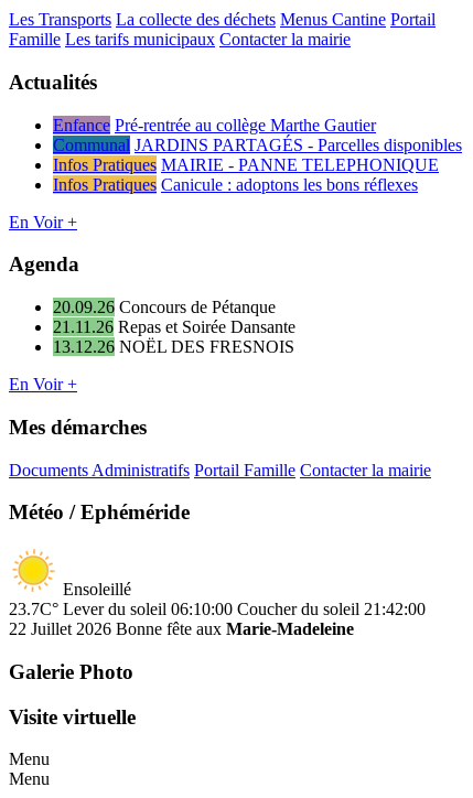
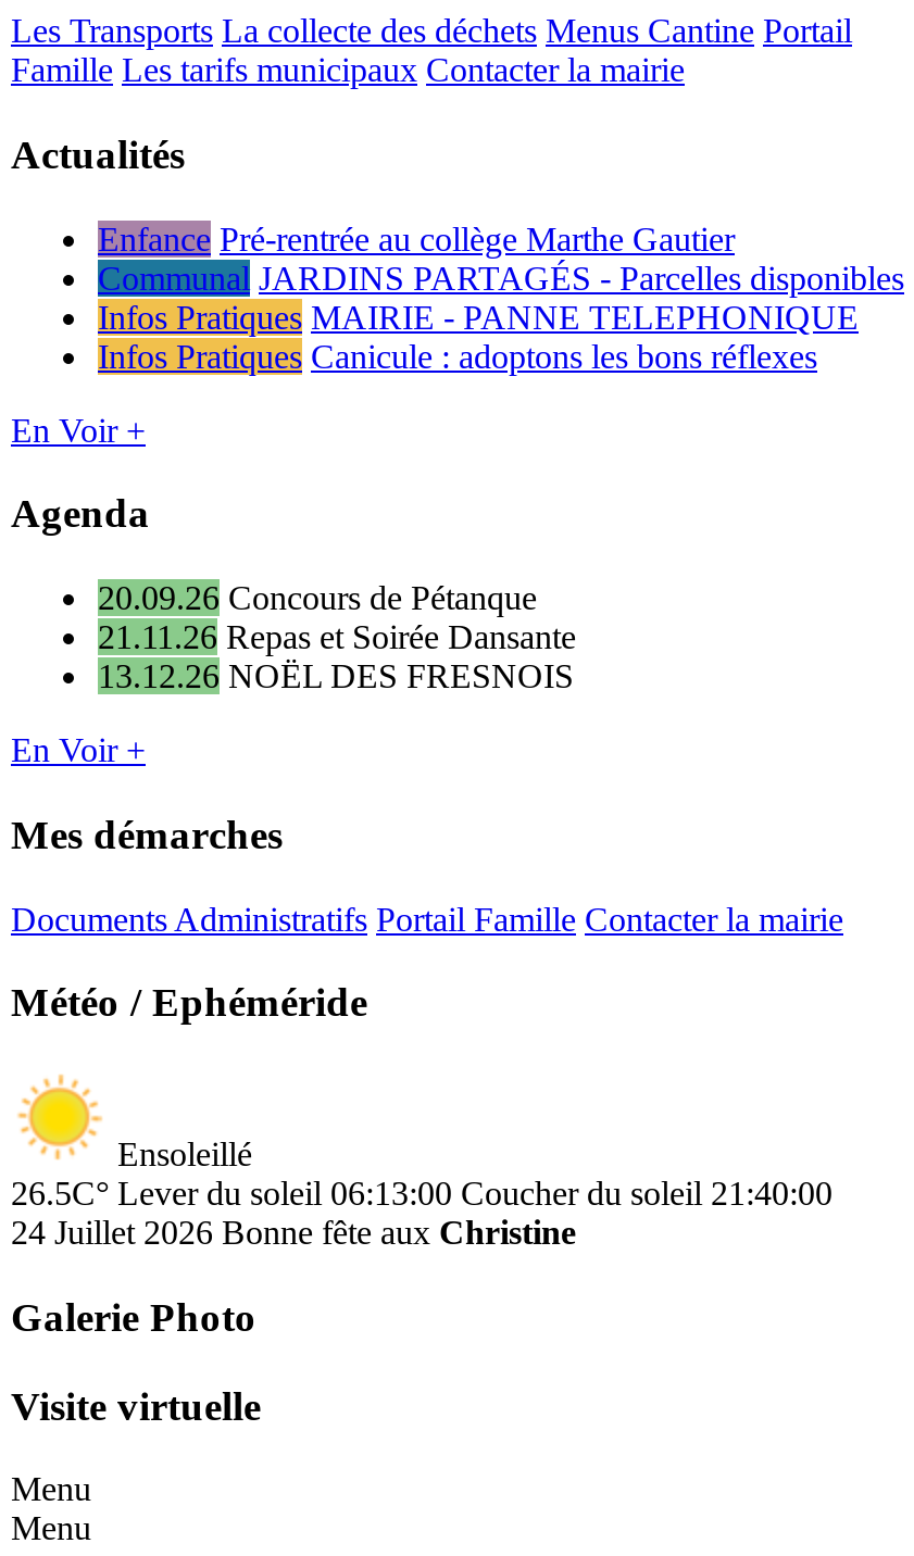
[9,600,426,618] 23.7C° Lever du soleil 06:10:00 Coucher du soleil 21:42:00 -> [11,1175,832,1212] 26.5C° Lever du soleil 06:13:00 Coucher du soleil 21:40:00
[9,620,354,638] 22 Juillet 2026 Bonne fête aux Marie-Madeleine -> [11,1214,576,1251] 24 Juillet 2026 Bonne fête aux Christine

